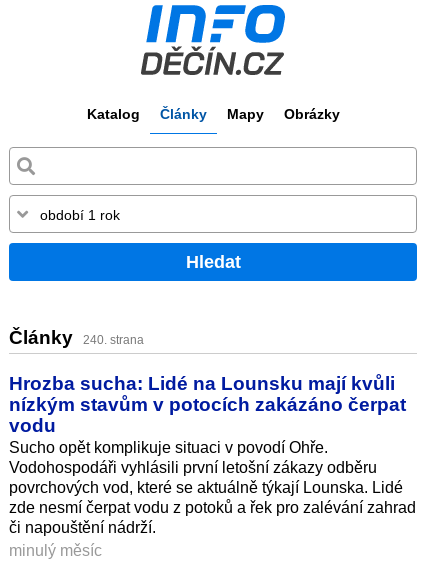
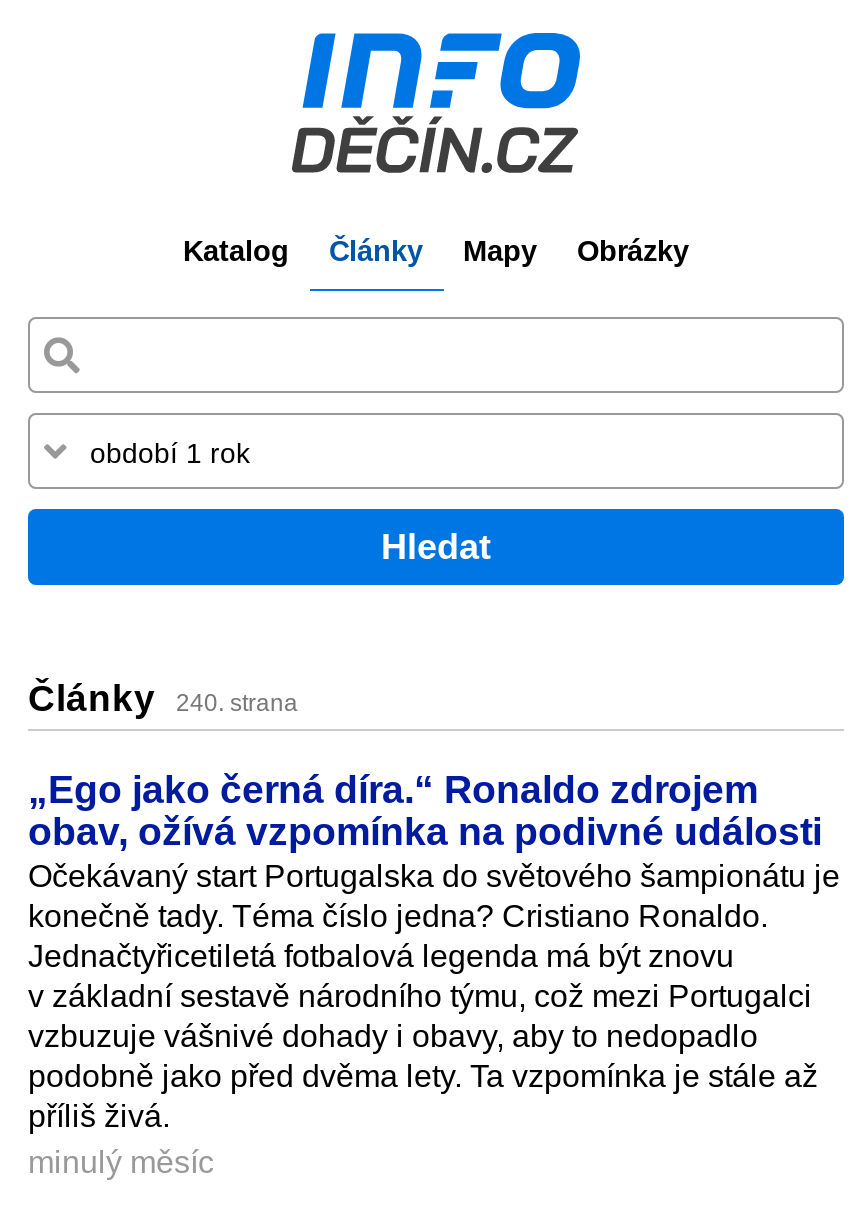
[9,372,416,535] Hrozba sucha: Lidé na Lounsku mají kvůli | nízkým stavům v potocích zakázáno čerpat | vodu | Sucho opět komplikuje situaci v povodí Ohře. | Vodohospodáři vyhlásili první letošní zákazy odběru | povrchových vod, které se aktuálně týkají Lounska. Lidé | zde nesmí čerpat vodu z potoků a řek pro zalévání zahrad | či napouštění nádrží. -> [28,766,840,1132] „Ego jako černá díra.“ Ronaldo zdrojem | obav, ožívá vzpomínka na podivné události | Očekávaný start Portugalska do světového šampionátu je | konečně tady. Téma číslo jedna? Cristiano Ronaldo. | Jednačtyřicetiletá fotbalová legenda má být znovu | v základní sestavě národního týmu, což mezi Portugalci | vzbuzuje vášnivé dohady i obavy, aby to nedopadlo | podobně jako před dvěma lety. Ta vzpomínka je stále až | příliš živá.

